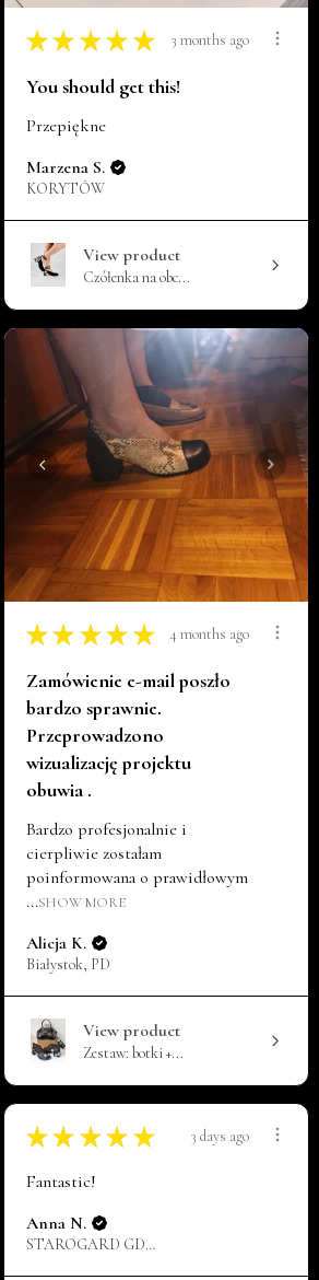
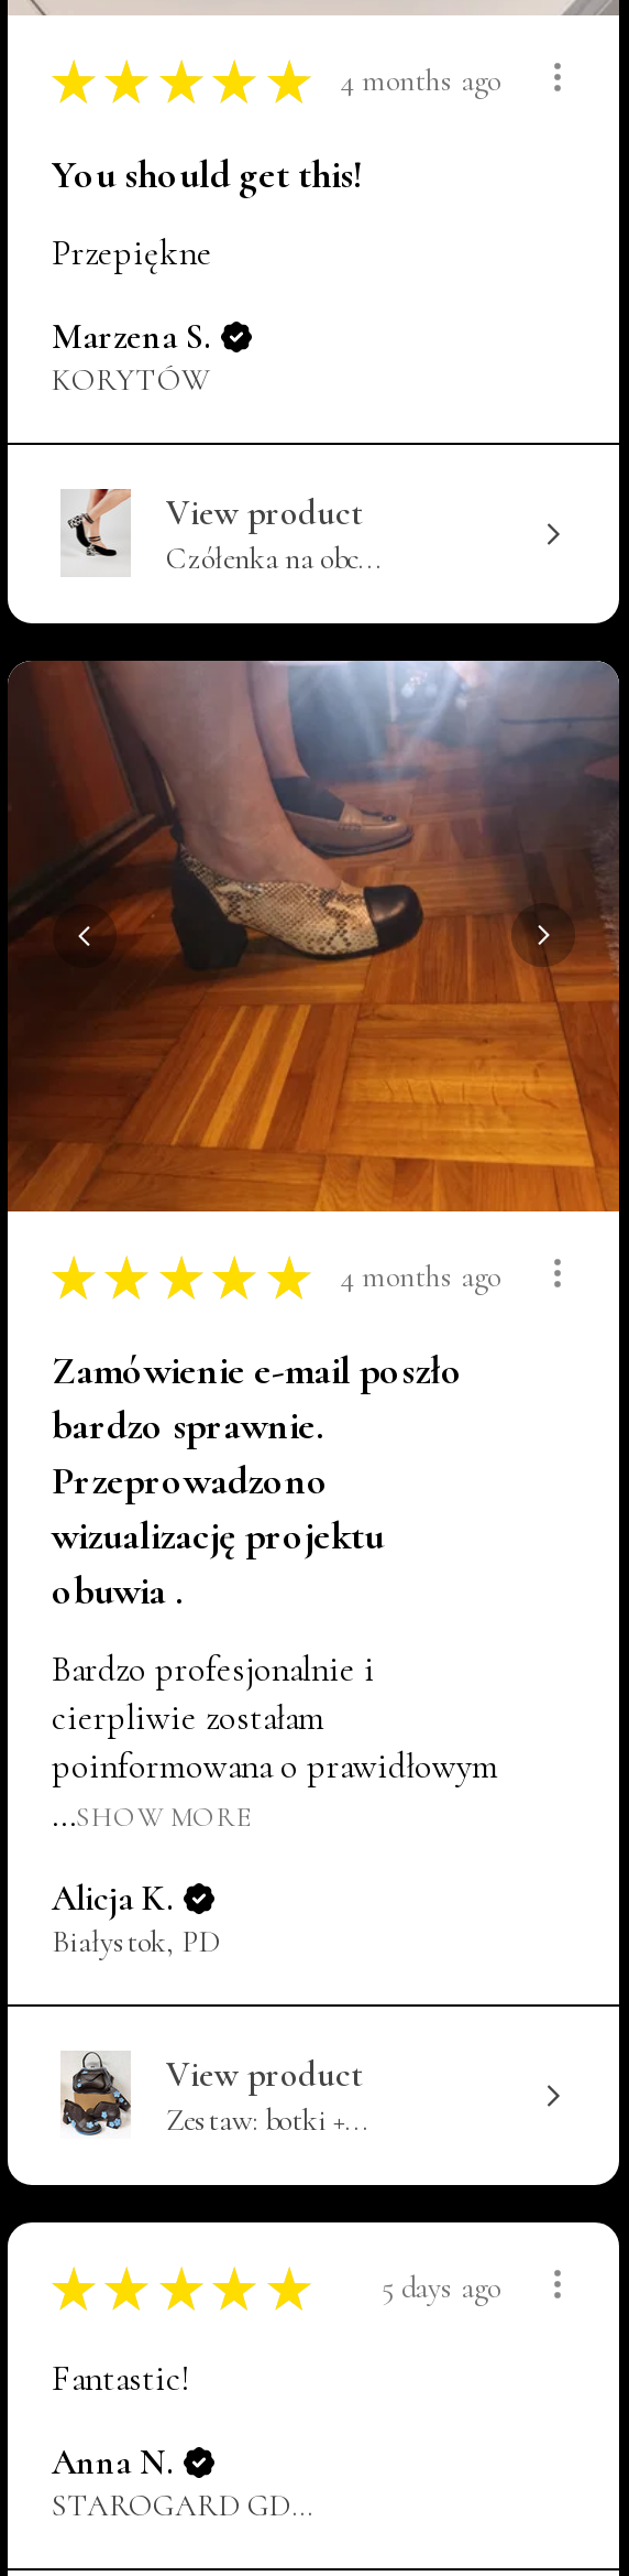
[170,31,249,50] 3 months ago -> [340,63,500,100] 4 months ago
[190,1127,249,1146] 3 days ago -> [382,2270,500,2307] 5 days ago

